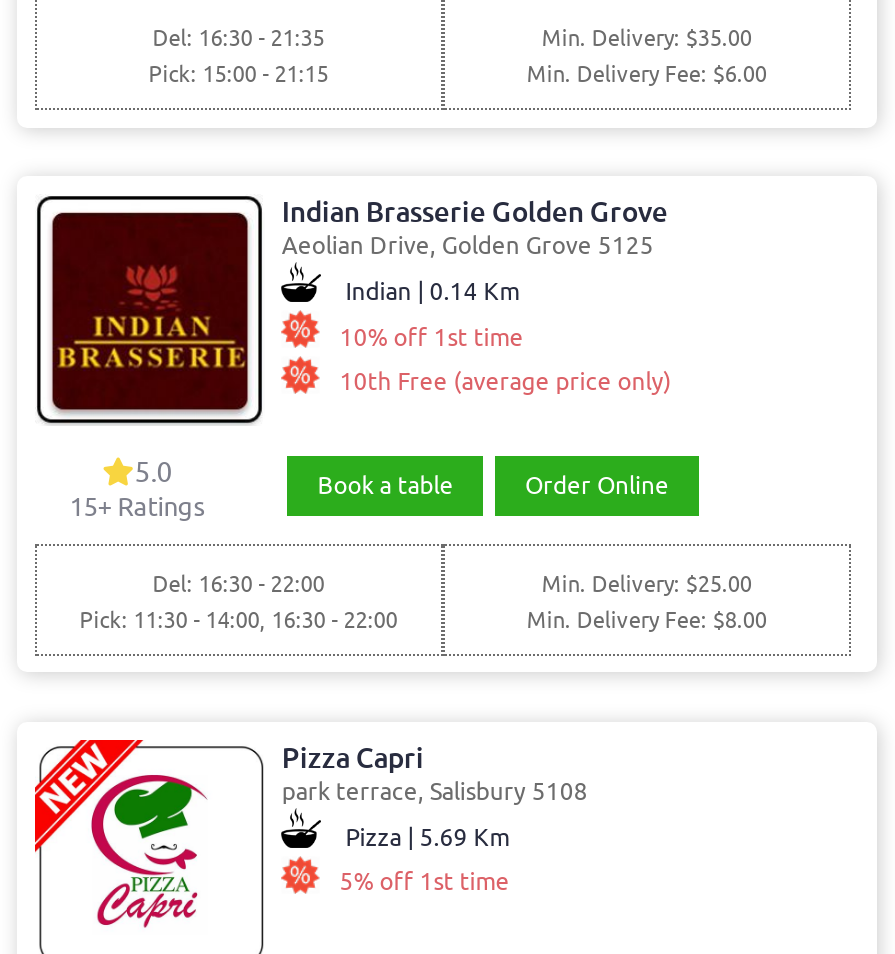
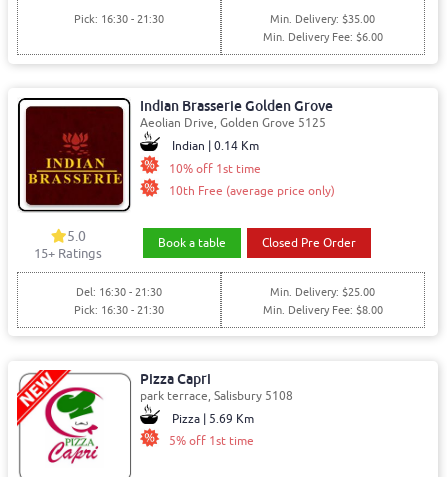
[148,24,328,88] Del: 16:30 - 21:35 | Pick: 15:00 - 21:15 -> [74,12,164,26] Pick: 16:30 - 21:30
[525,469,669,501] Order Online -> [262,235,356,251] Closed Pre Order
[79,569,397,633] Del: 16:30 - 22:00 | Pick: 11:30 - 14:00, 16:30 - 22:00 -> [74,285,164,317] Del: 16:30 - 21:30 | Pick: 16:30 - 21:30

